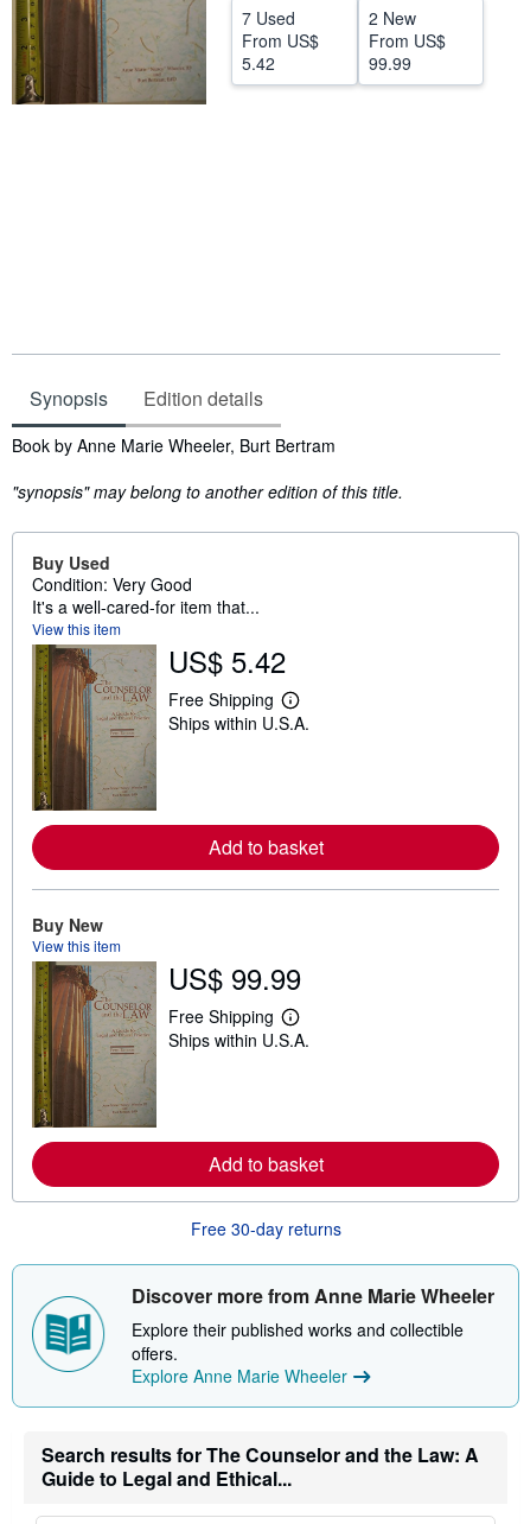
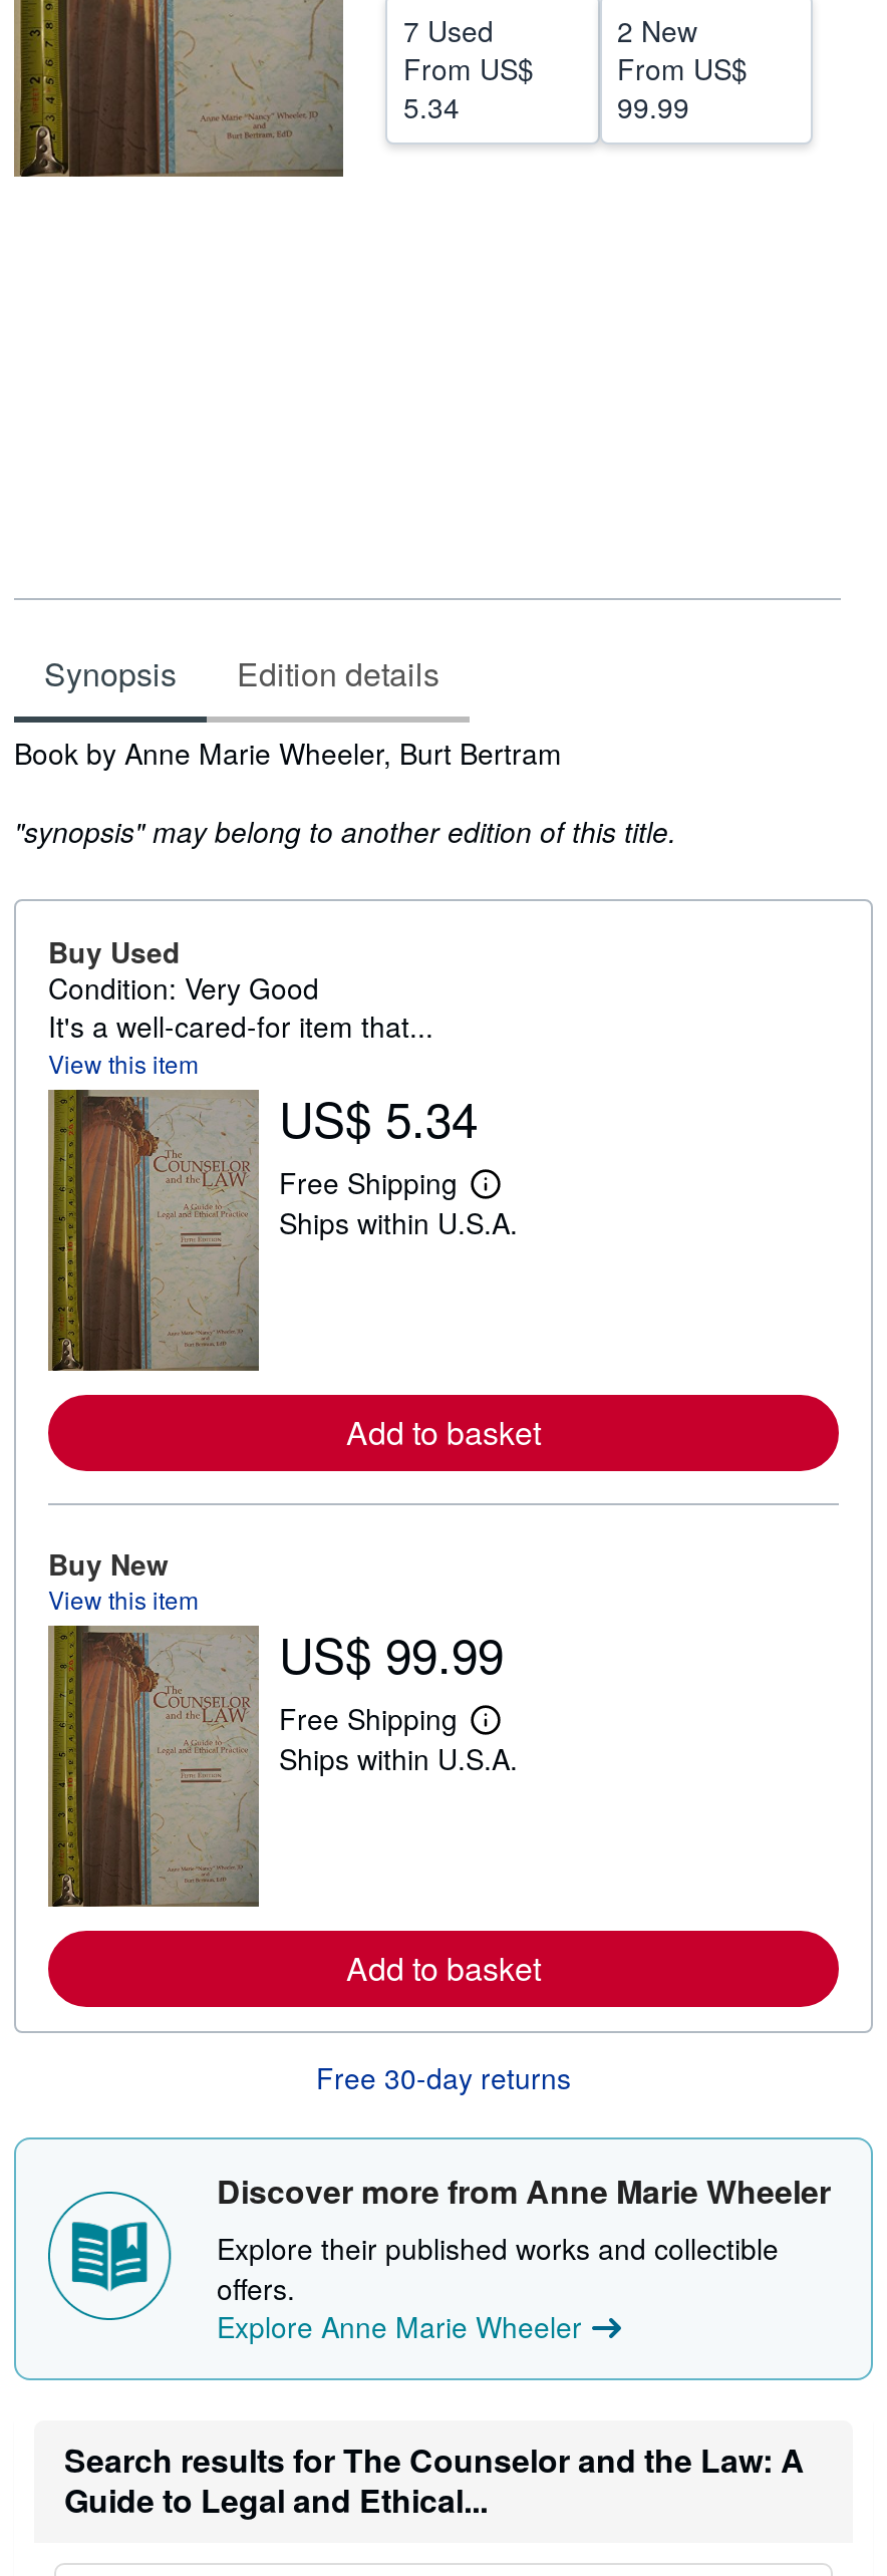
[242,51,275,75] 5.42 -> [403,86,460,126] 5.34
[168,640,286,681] US$ 5.42 -> [279,1082,478,1152] US$ 5.34

